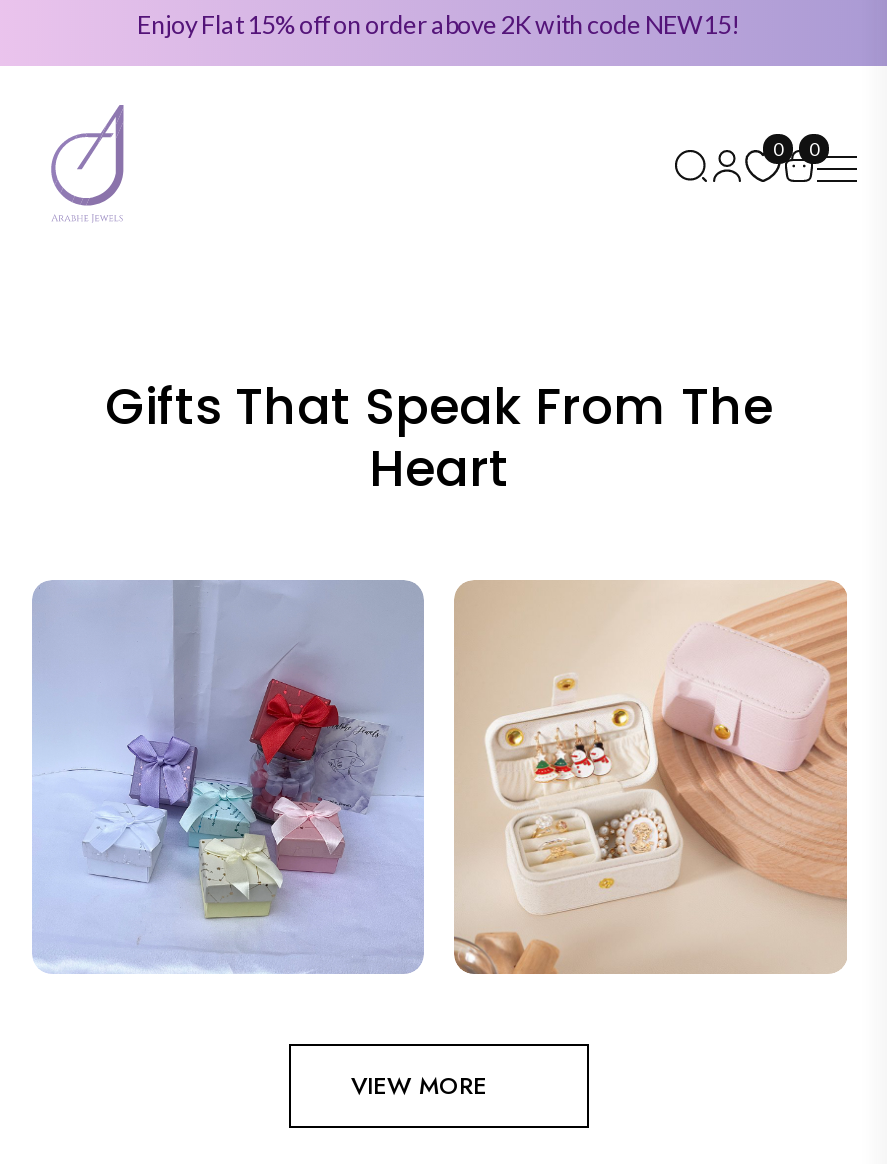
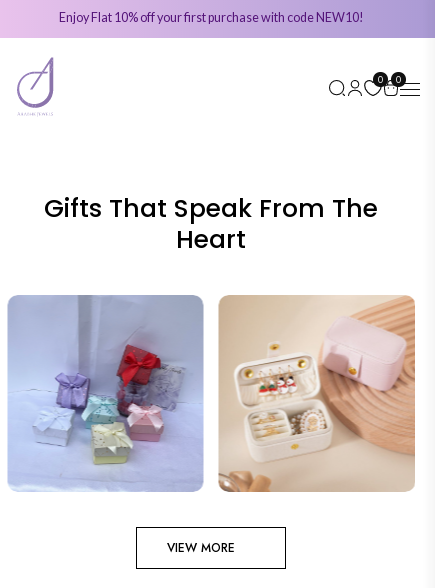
[137,10,741,40] Enjoy Flat 15% off on order above 2K with code NEW15! -> [58,10,363,25] Enjoy Flat 10% off your first purchase with code NEW10!

